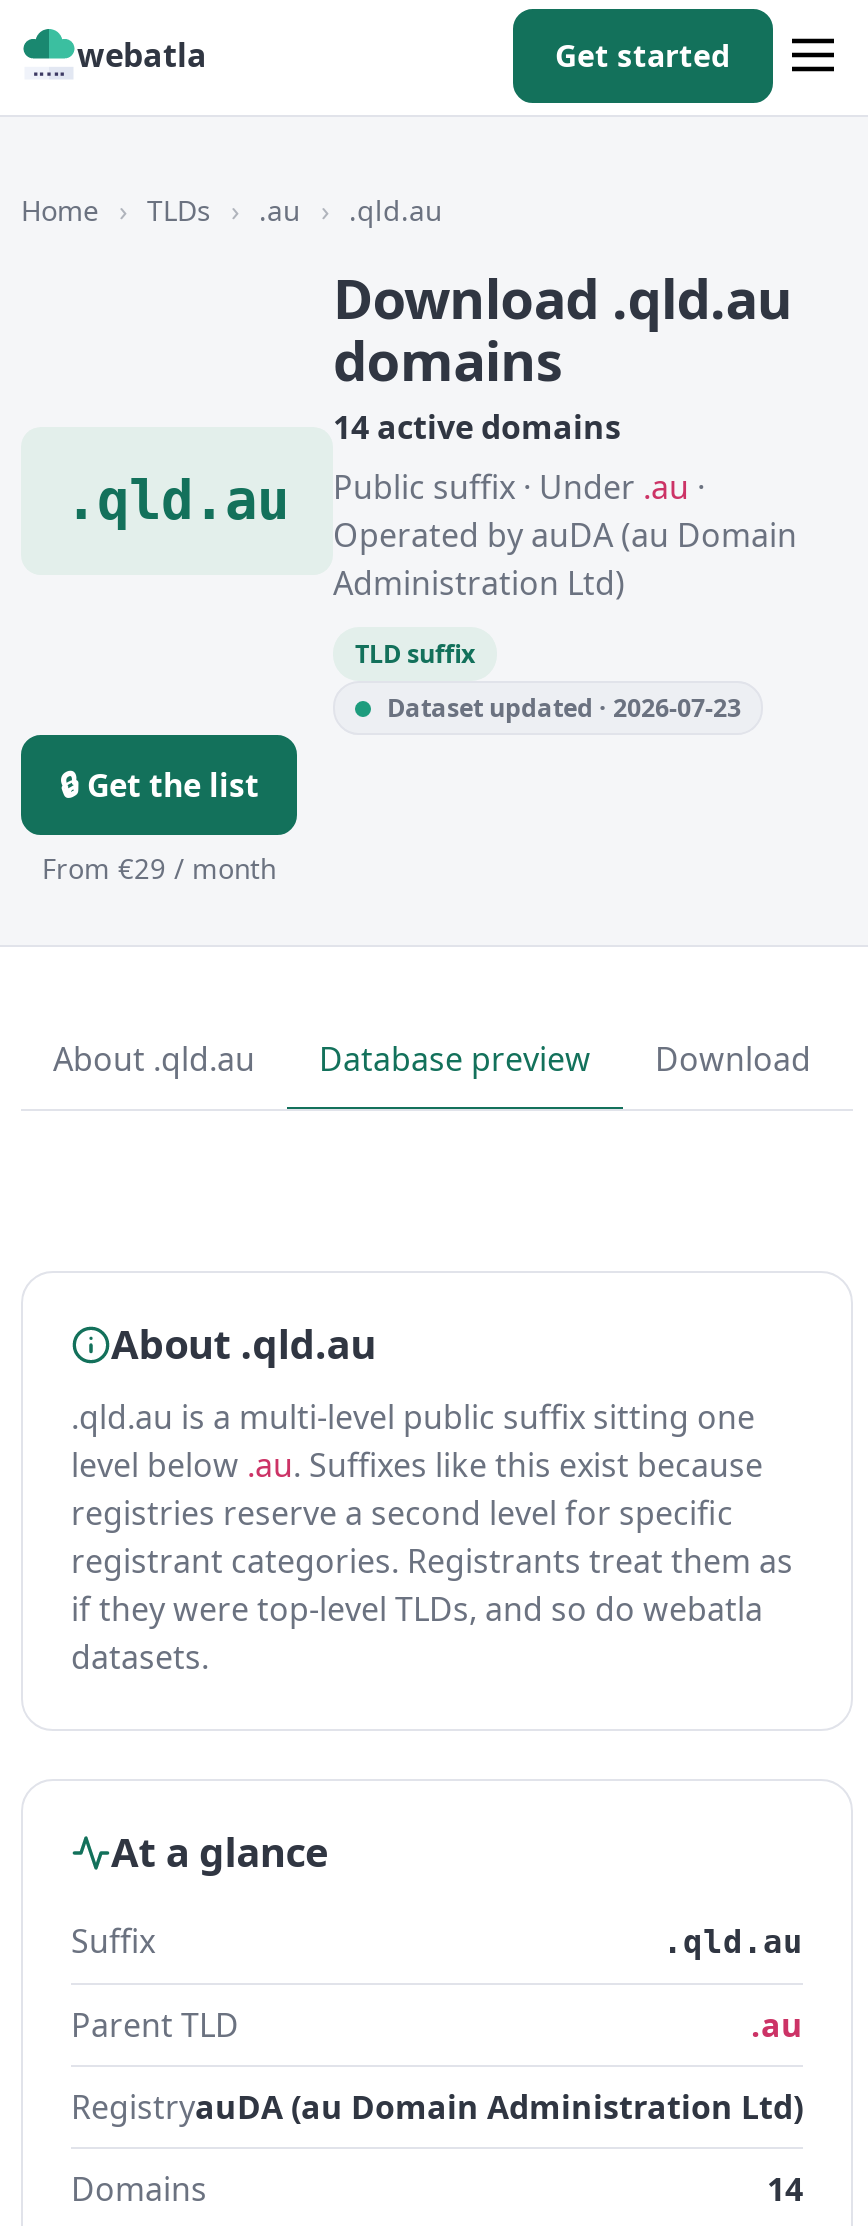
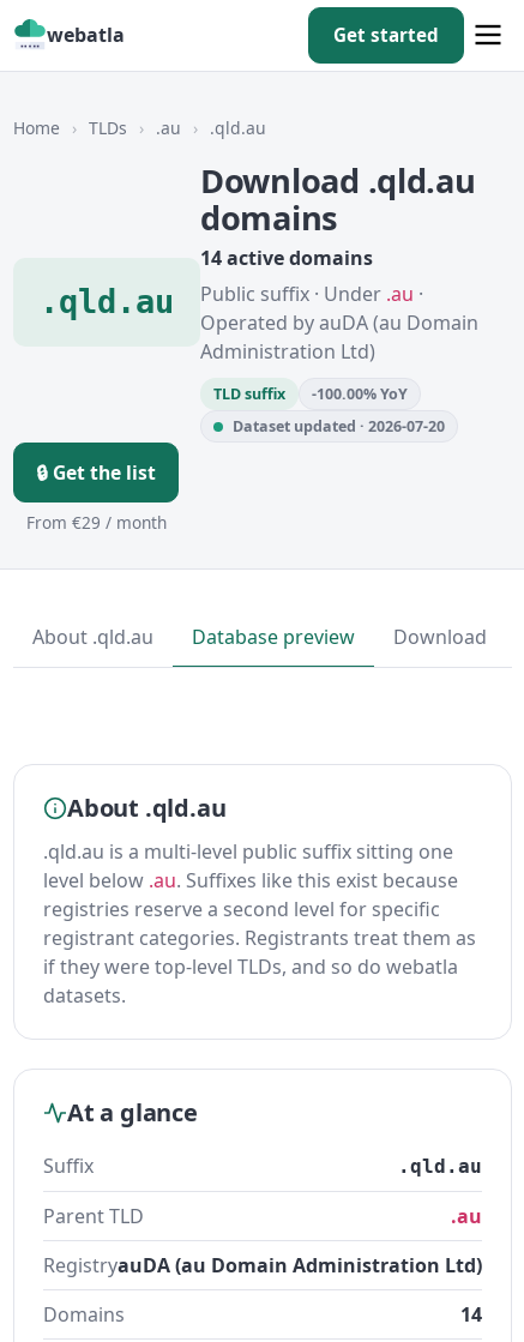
[387,691,741,725] Dataset updated · 2026-07-23 -> [233,384,445,437] -100.00% YoY | Dataset updated · 2026-07-20

